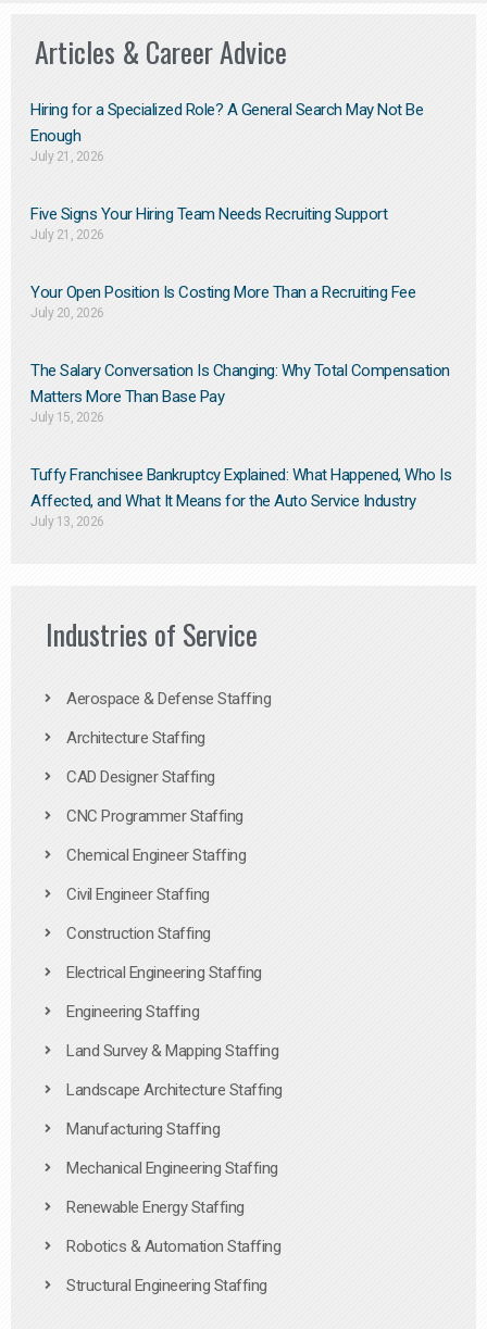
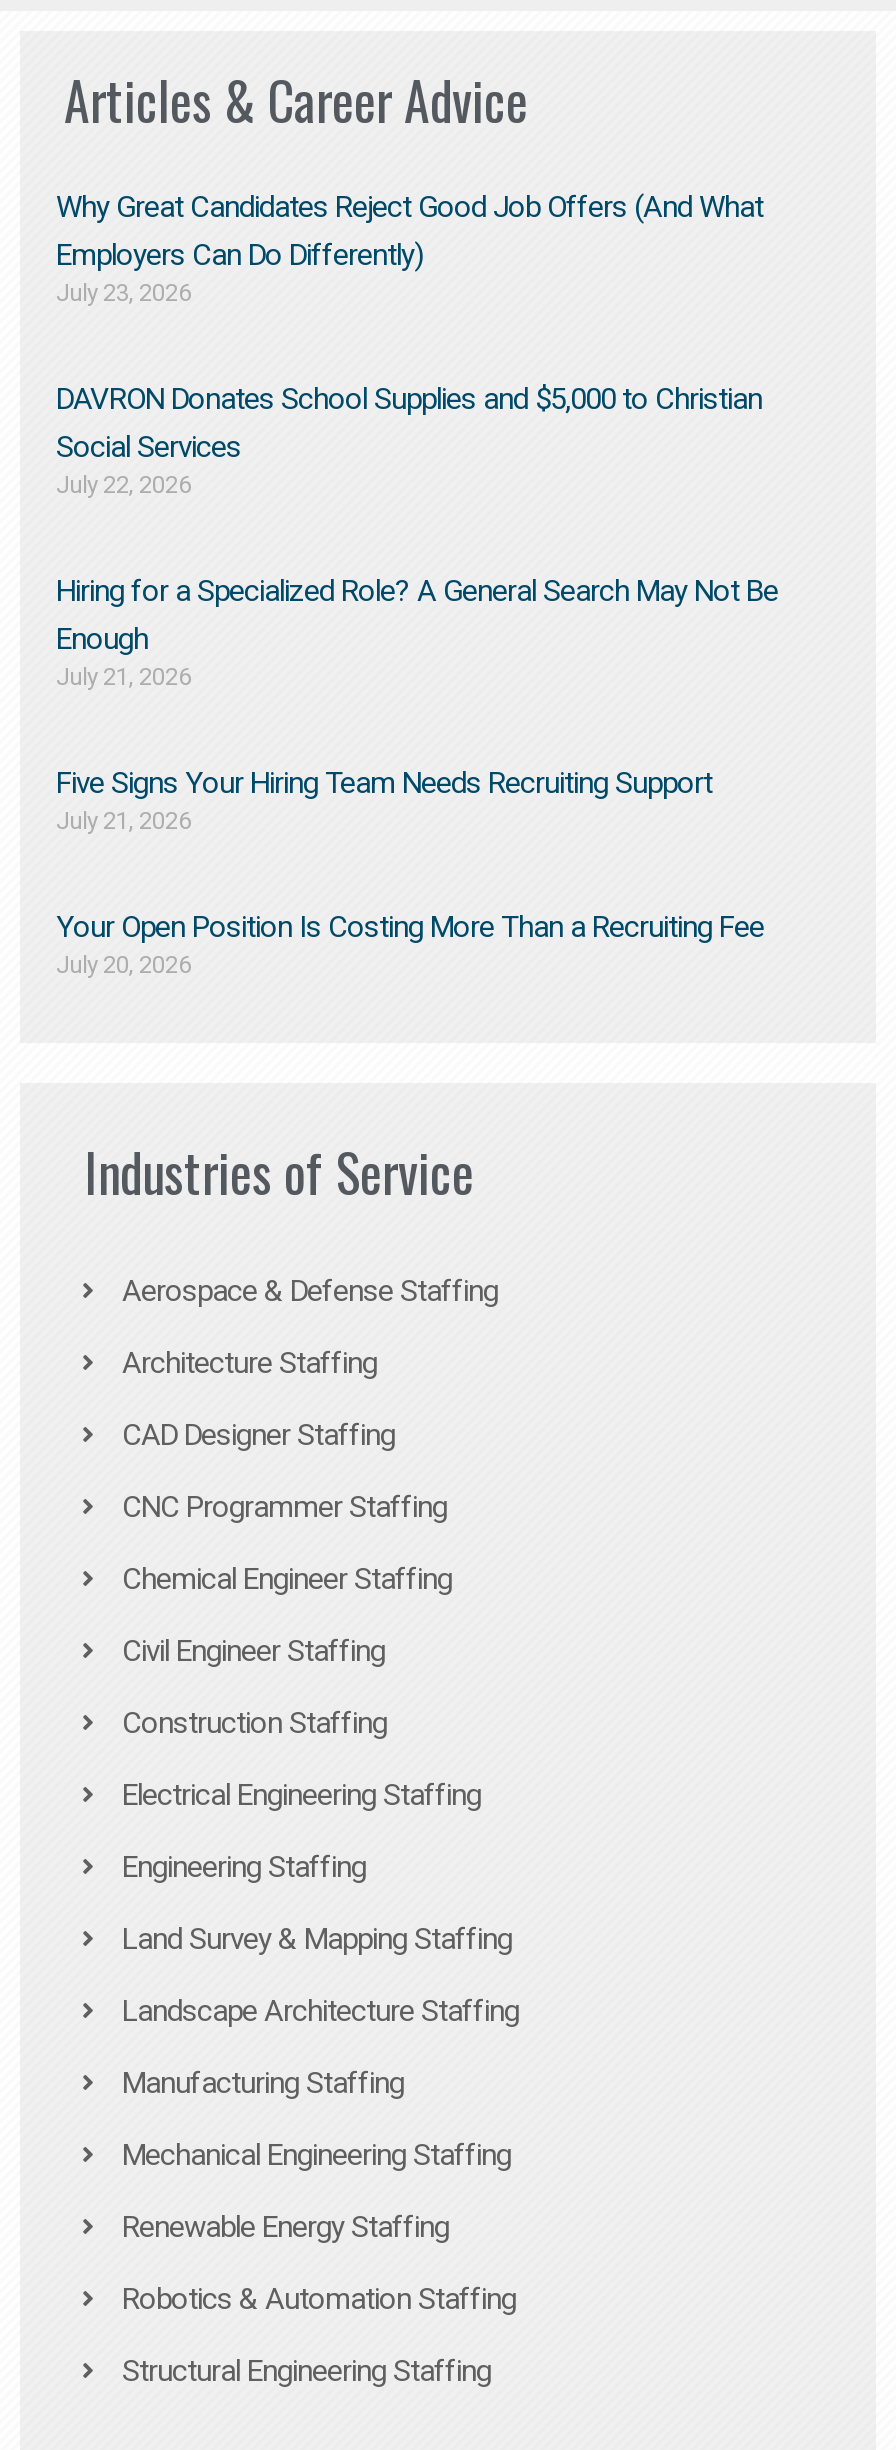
none -> [56,188,763,498] Why Great Candidates Reject Good Job Offers (And What | Employers Can Do Differently) | July 23, 2026 | DAVRON Donates School Supplies and $5,000 to Christian | Social Services | July 22, 2026
moved [30,100,423,321] -> [56,572,778,978]: Hiring for a Specialized Role? A General Search May Not Be | Enough | July 21, 2026 | Five Signs Your Hiring Team Needs Recruiting Support | July 21, 2026 | Your Open Position Is Costing More Than a Recruiting Fee | July 20, 2026
[30,361,451,529] The Salary Conversation Is Changing: Why Total Compensation | Matters More Than Base Pay | July 15, 2026 | Tuffy Franchisee Bankruptcy Explained: What Happened, Who Is | Affected, and What It Means for the Auto Service Industry | July 13, 2026 -> none

